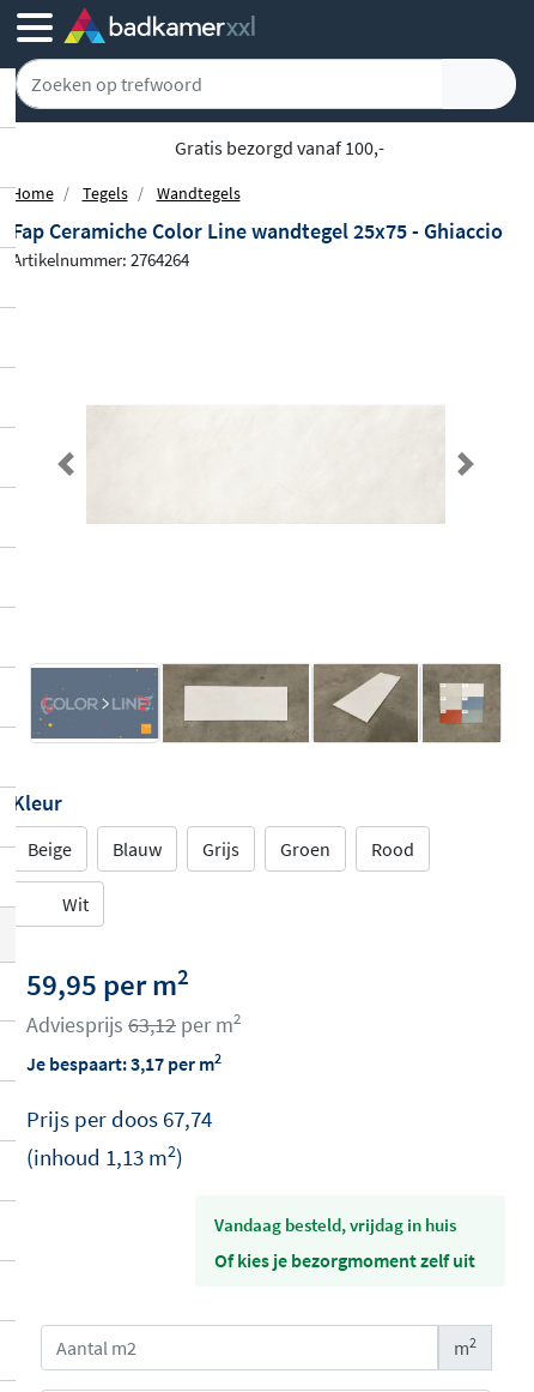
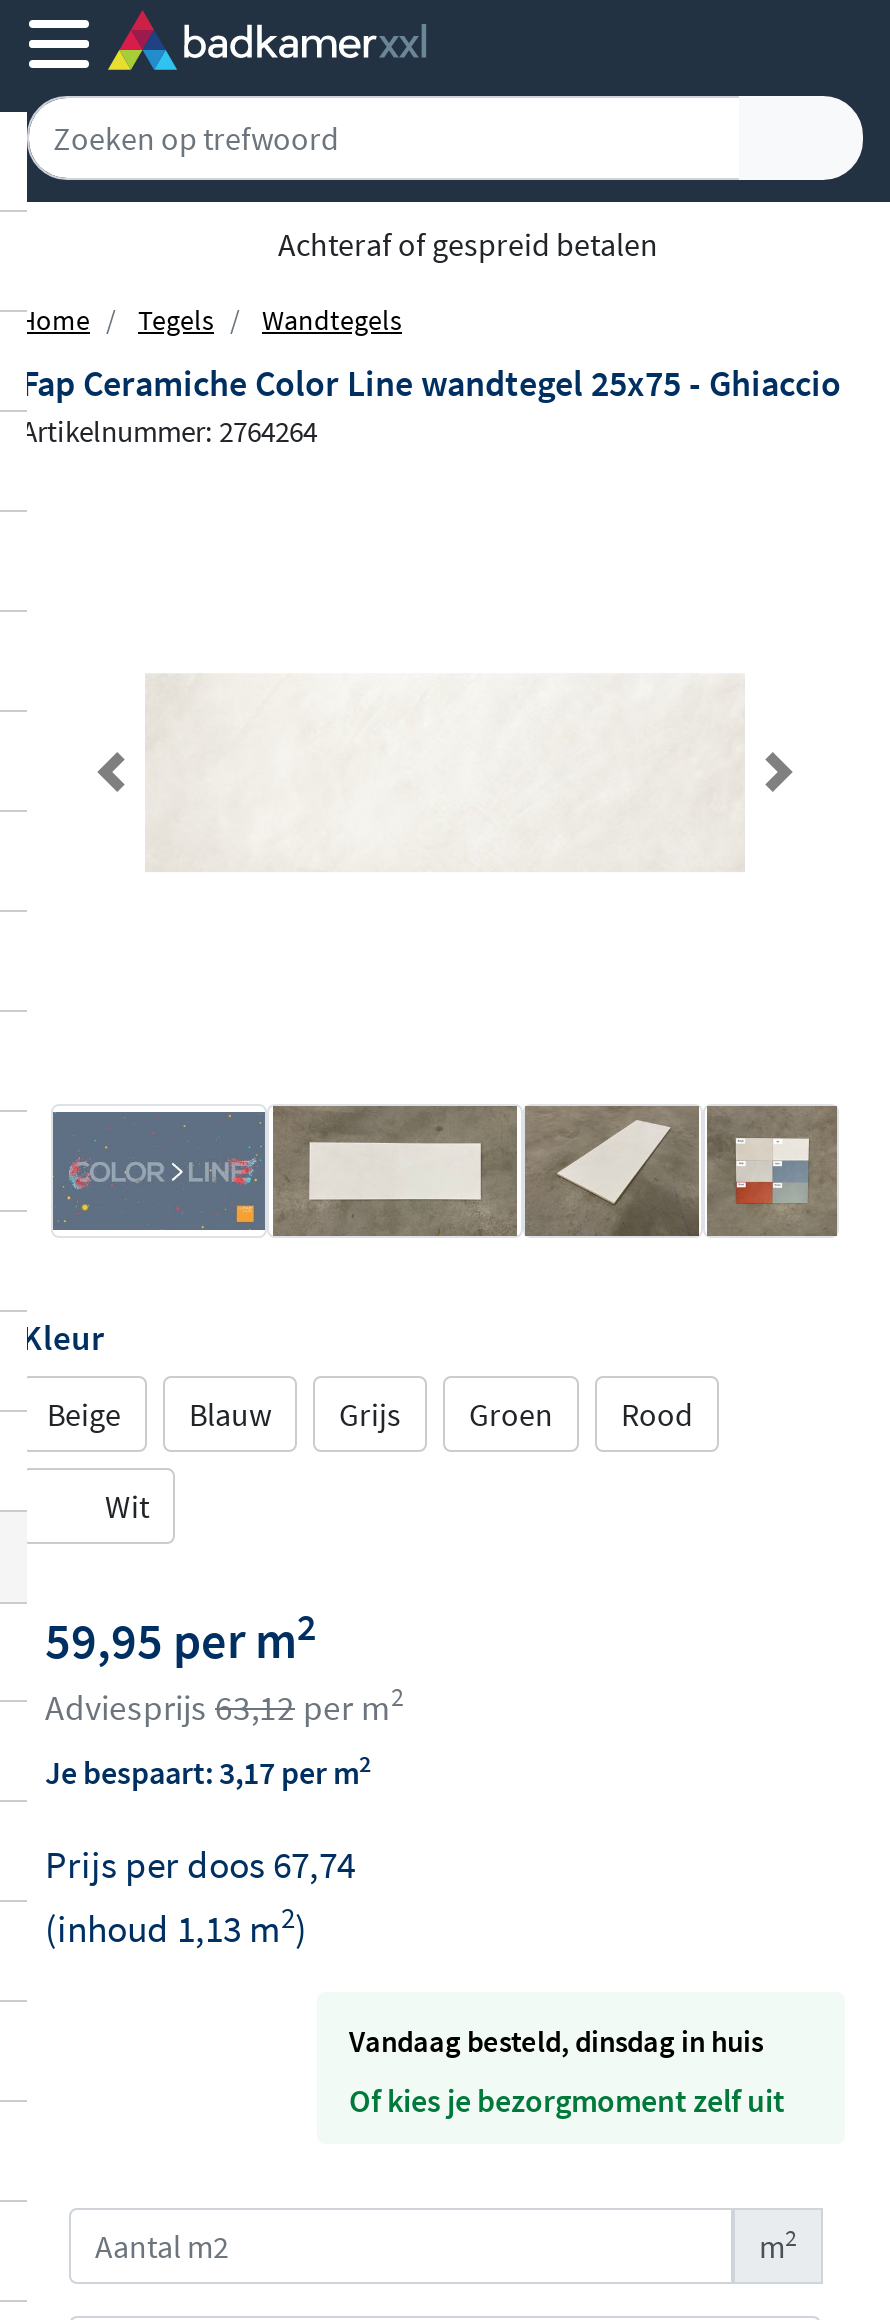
[171,135,384,159] Gratis bezorgd vanaf 100,- -> [272,224,658,264] Achteraf of gespreid betalen
[224,1213,456,1236] vandaag besteld, vrijdag in huis -> [365,2022,763,2060] vandaag besteld, dinsdag in huis

